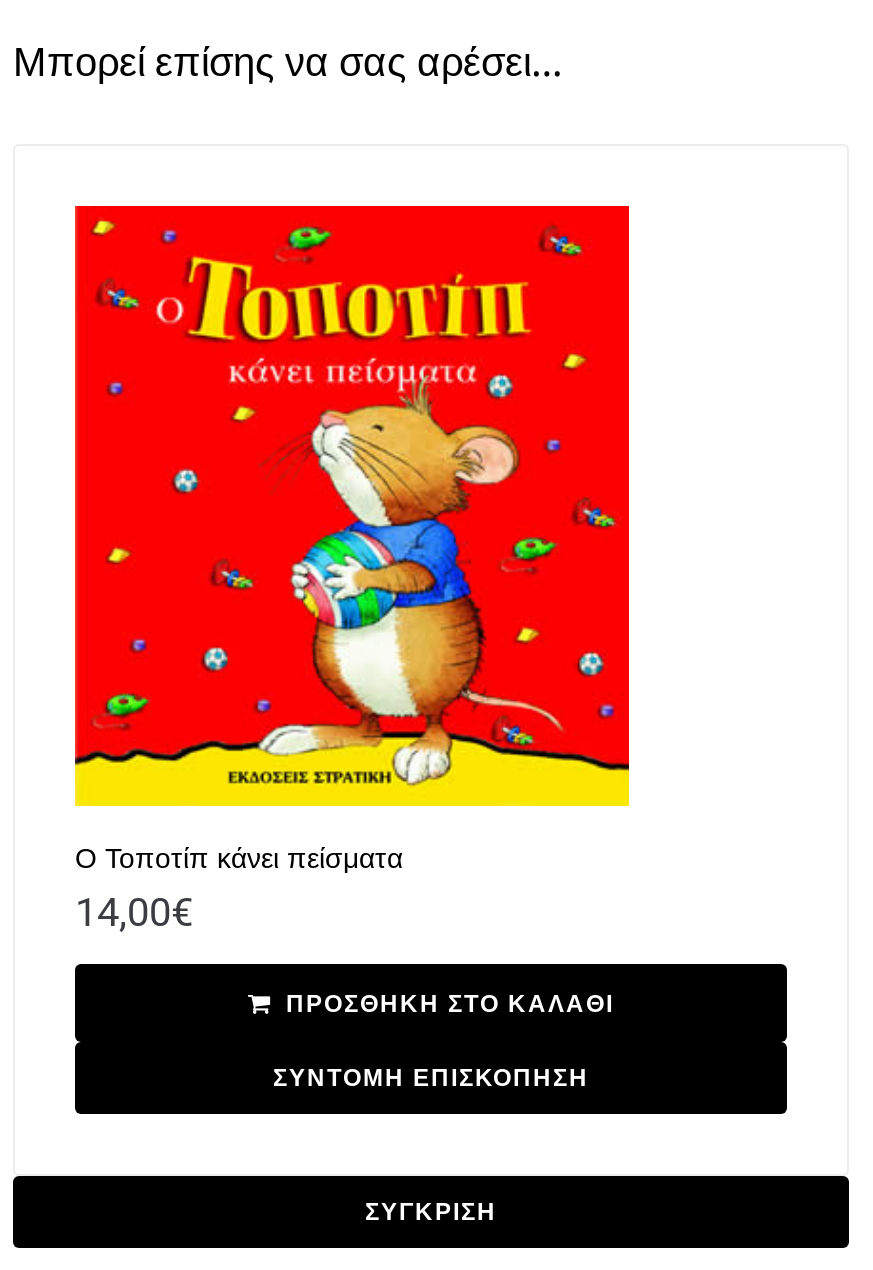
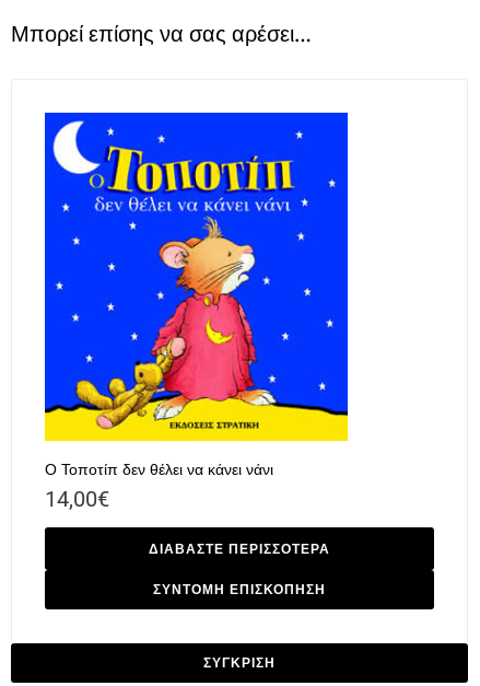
[73,204,631,876] [image] | Ο Τοποτίπ κάνει πείσματα -> [44,112,349,479] [image] | Ο Τοποτίπ δεν θέλει να κάνει νάνι
[286,986,614,1020] ΠΡΟΣΘΉΚΗ ΣΤΟ ΚΑΛΆΘΙ -> [149,539,330,558] ΔΙΑΒΆΣΤΕ ΠΕΡΙΣΣΌΤΕΡΑ

